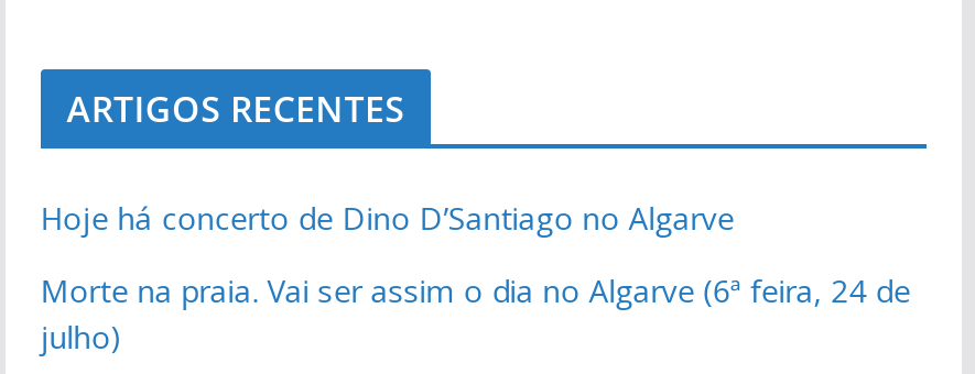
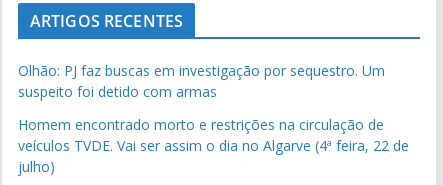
[40,196,734,238] Hoje há concerto de Dino D’Santiago no Algarve -> [18,61,385,101] Olhão: PJ faz buscas em investigação por sequestro. Um | suspeito foi detido com armas
[40,268,910,310] Morte na praia. Vai ser assim o dia no Algarve (6ª feira, 24 de -> [18,115,409,155] Homem encontrado morto e restrições na circulação de | veículos TVDE. Vai ser assim o dia no Algarve (4ª feira, 22 de

